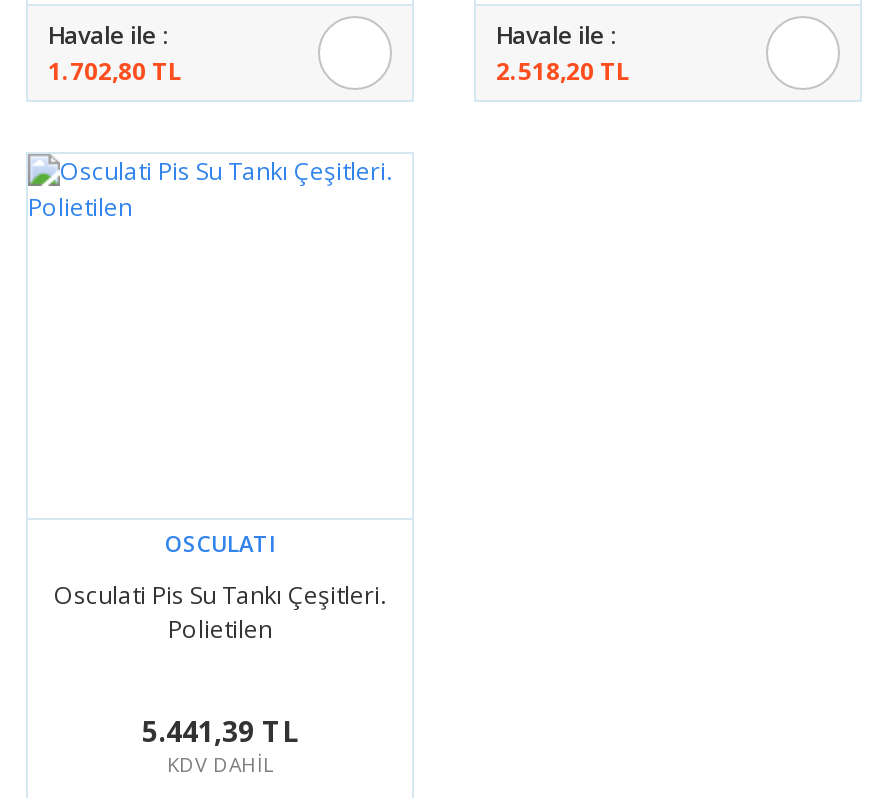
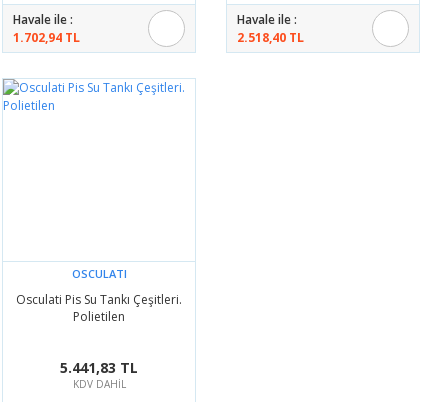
[48,53,182,87] 1.702,80 TL -> [13,28,80,45] 1.702,94 TL
[496,53,630,87] 2.518,20 TL -> [237,28,304,45] 2.518,40 TL
[142,713,298,751] 5.441,39 TL -> [60,358,138,377] 5.441,83 TL

